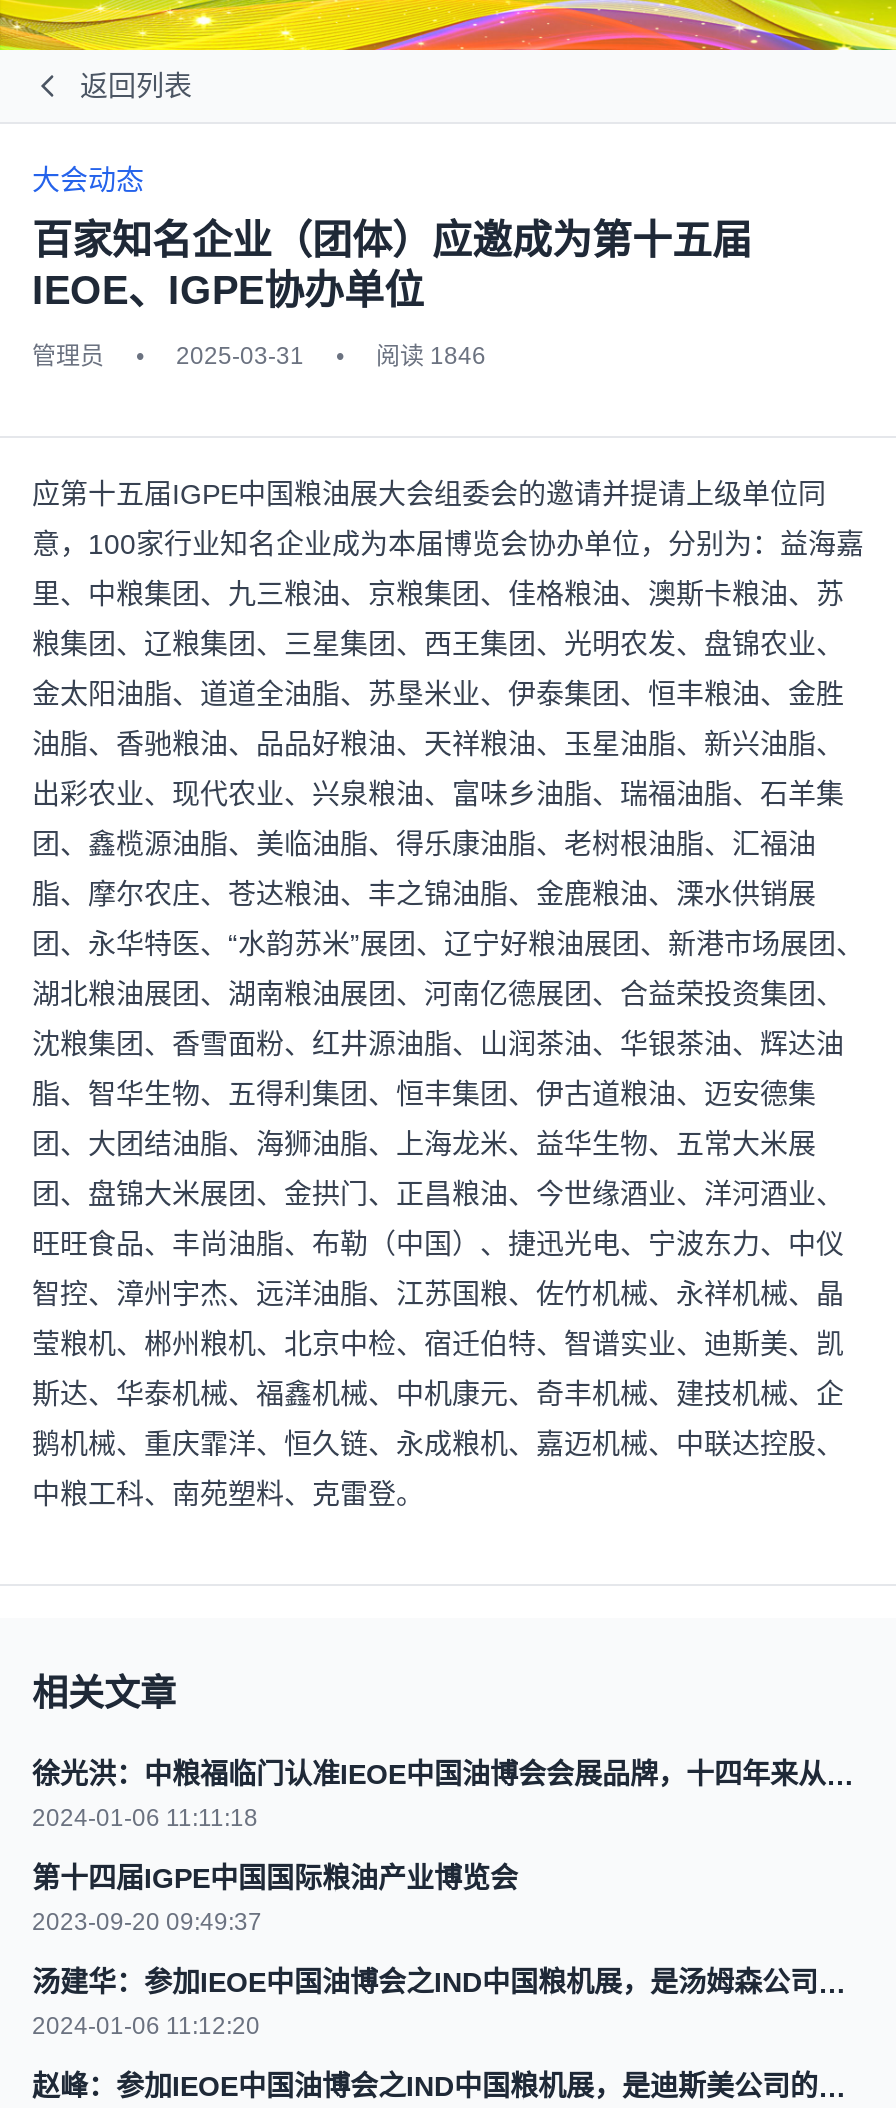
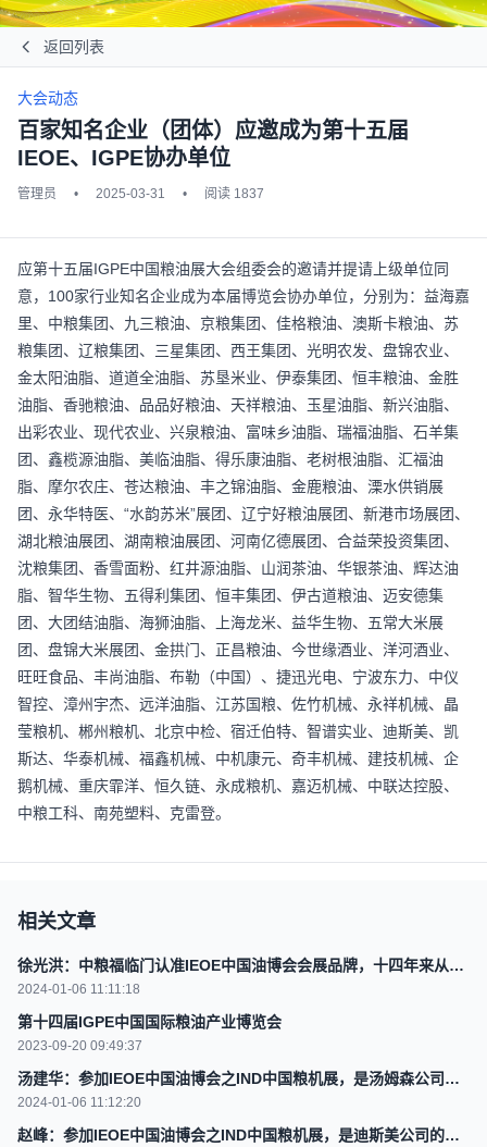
[376,343,486,371] 阅读 1846 -> [204,186,264,202] 阅读 1837

